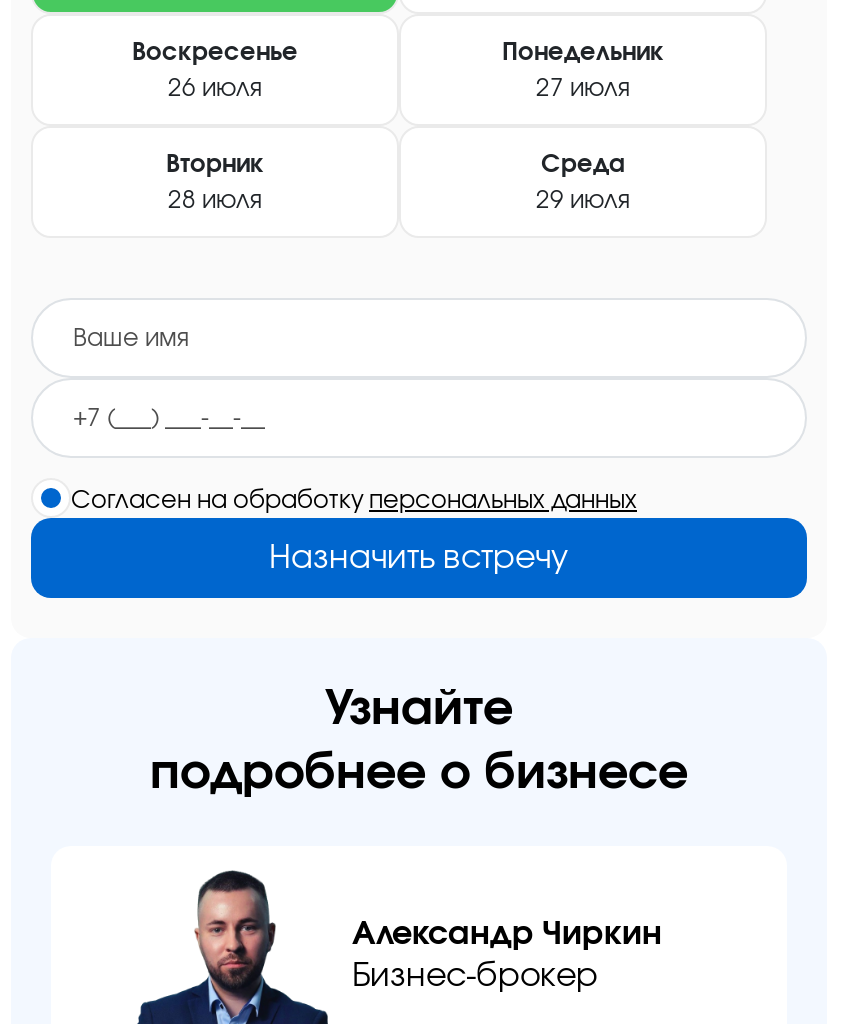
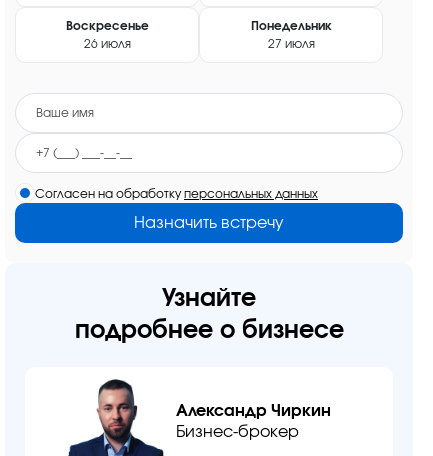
[166,152,264,212] Вторник | 28 июля -> none
[536,152,630,212] Среда | 29 июля -> none

